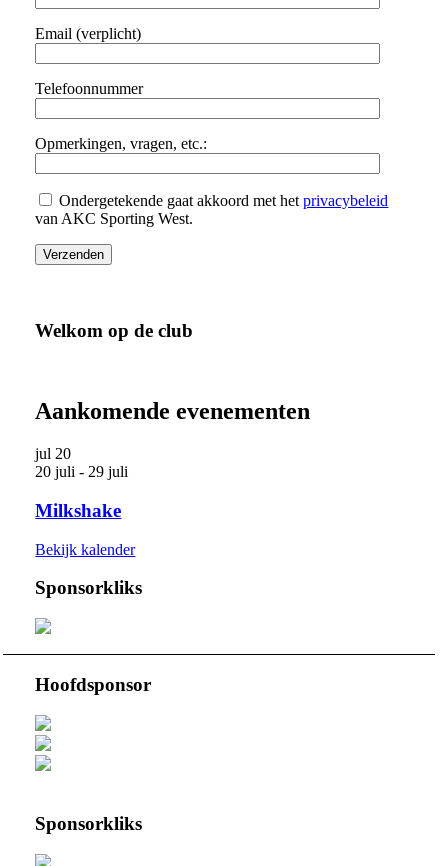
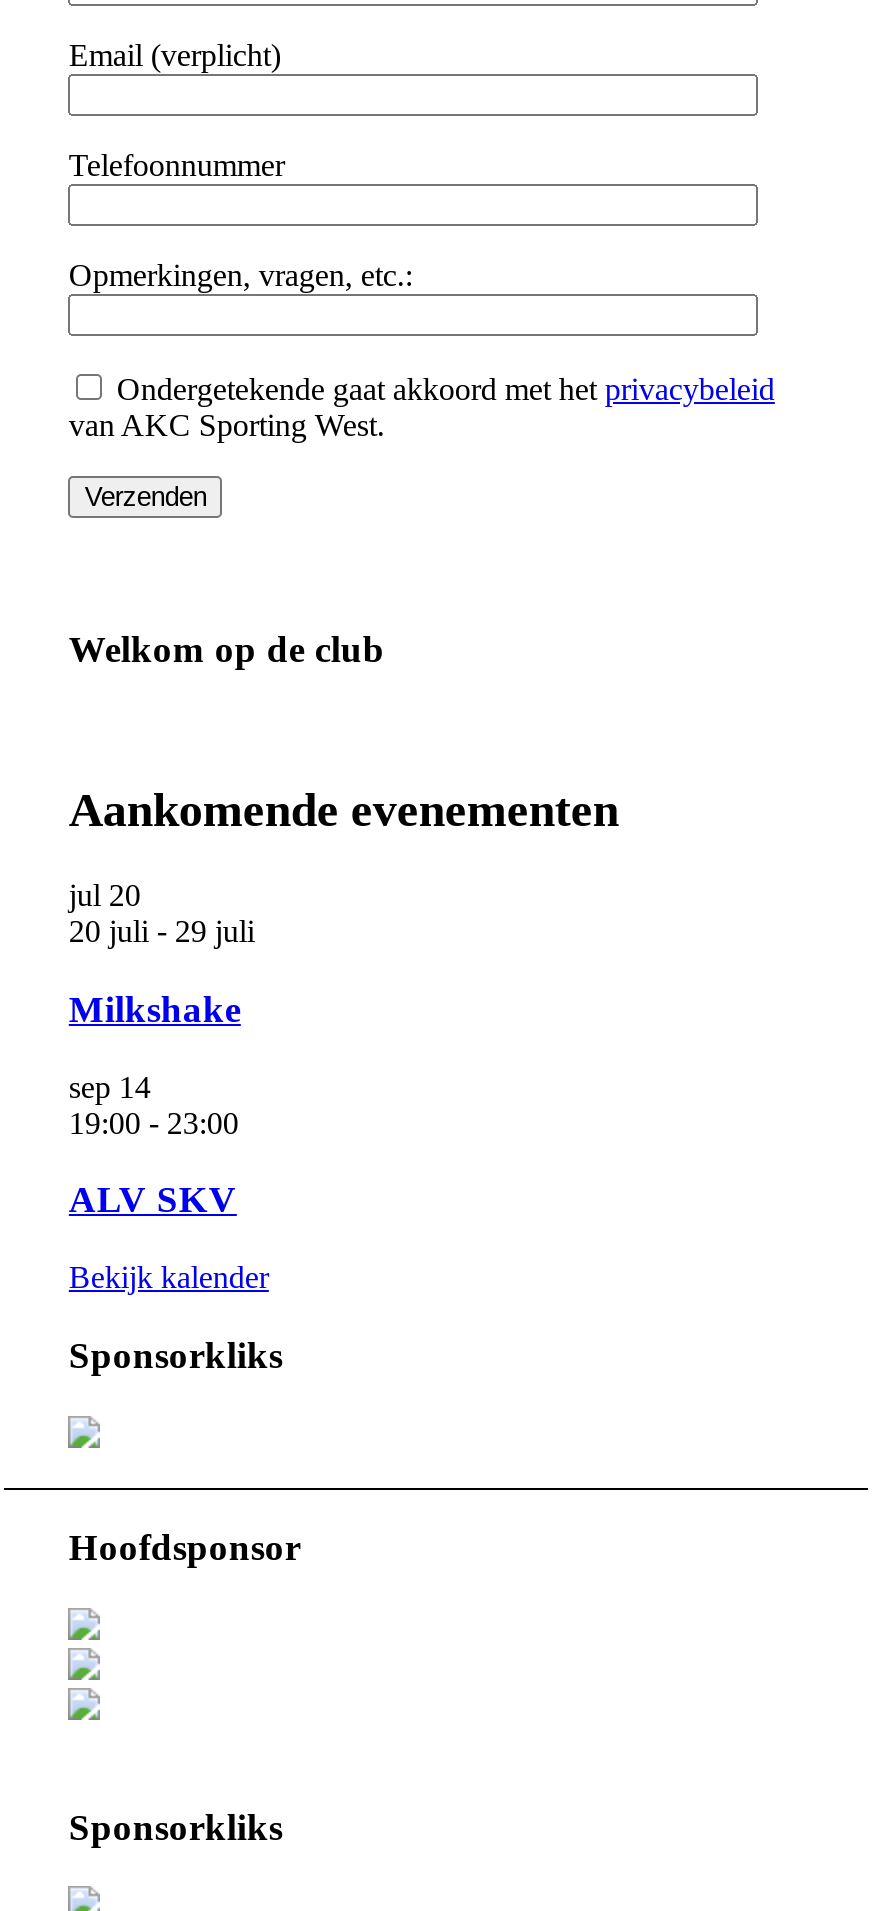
none -> [69,1069,239,1221] sep 14 | 19:00 - 23:00 | ALV SKV

